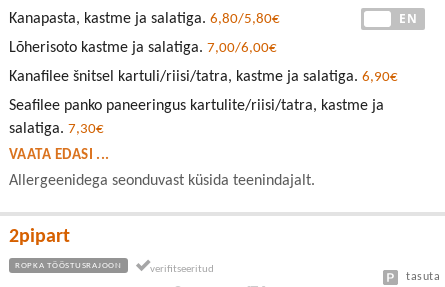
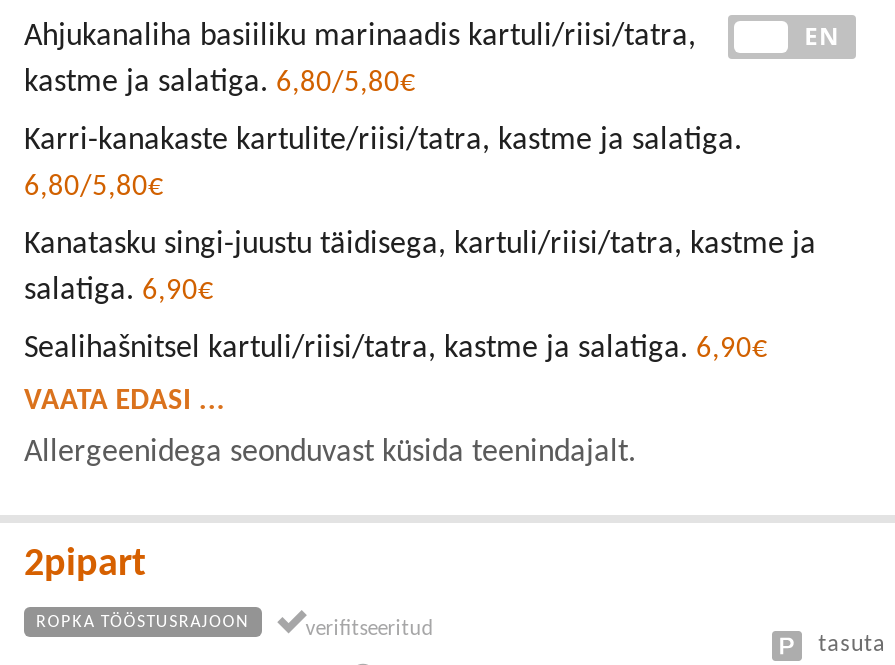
[9,10,398,136] Kanapasta, kastme ja salatiga. 6,80/5,80€ | Lõherisoto kastme ja salatiga. 7,00/6,00€ | Kanafilee šnitsel kartuli/riisi/tatra, kastme ja salatiga. 6,90€ | Seafilee panko paneeringus kartulite/riisi/tatra, kastme ja | salatiga. 7,30€ -> [24,20,816,364] Ahjukanaliha basiiliku marinaadis kartuli/riisi/tatra, | kastme ja salatiga. 6,80/5,80€ | Karri-kanakaste kartulite/riisi/tatra, kastme ja salatiga. | 6,80/5,80€ | Kanatasku singi-juustu täidisega, kartuli/riisi/tatra, kastme ja | salatiga. 6,90€ | Sealihašnitsel kartuli/riisi/tatra, kastme ja salatiga. 6,90€

